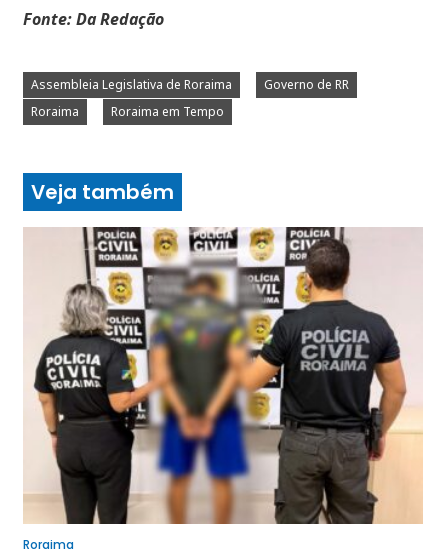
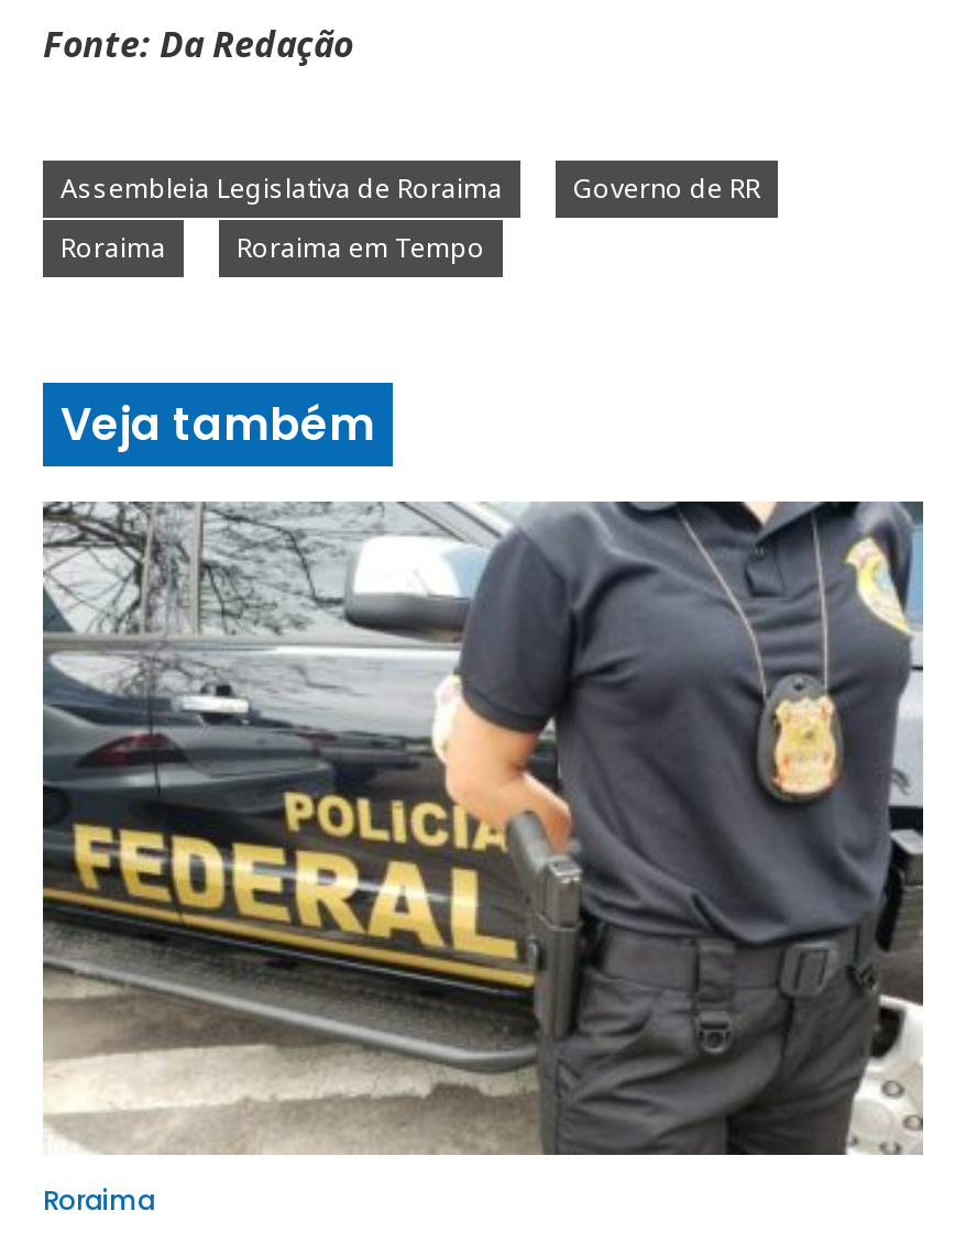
[23,226,423,525] [image] -> [41,499,925,1157] [image]

